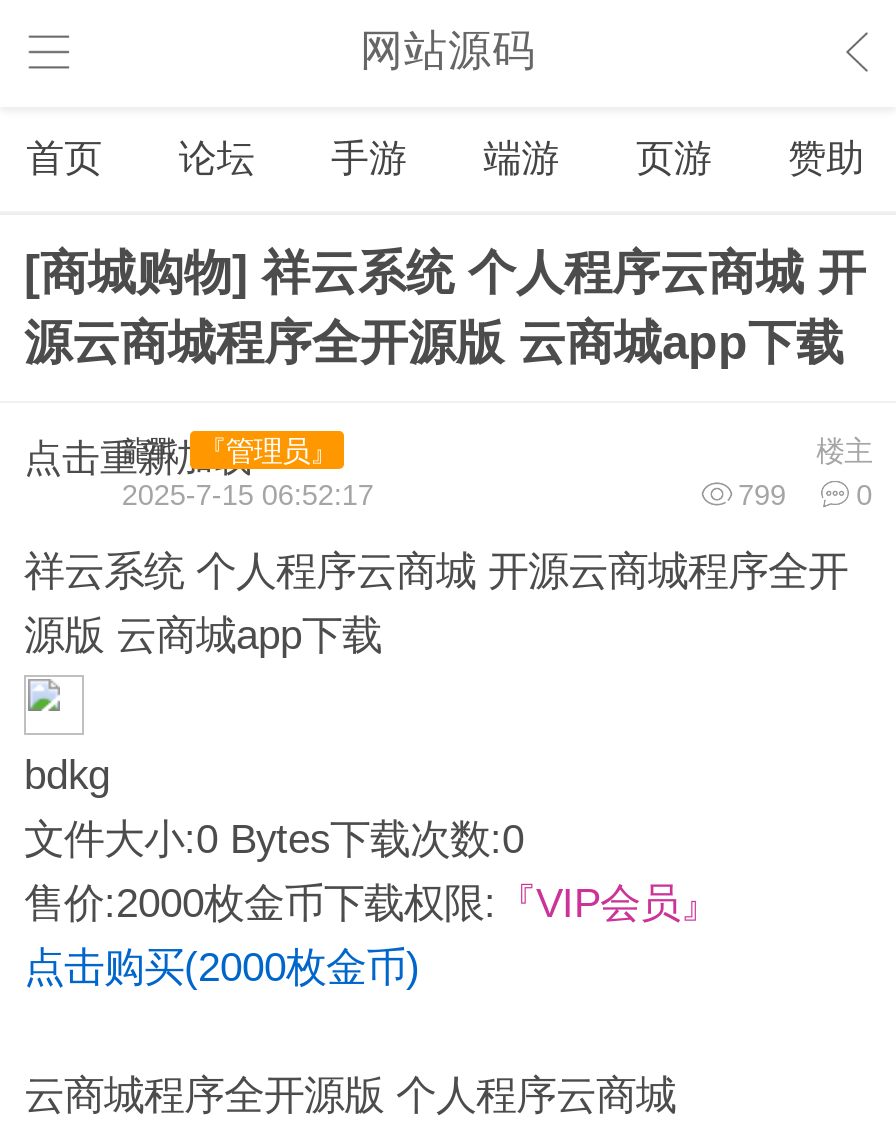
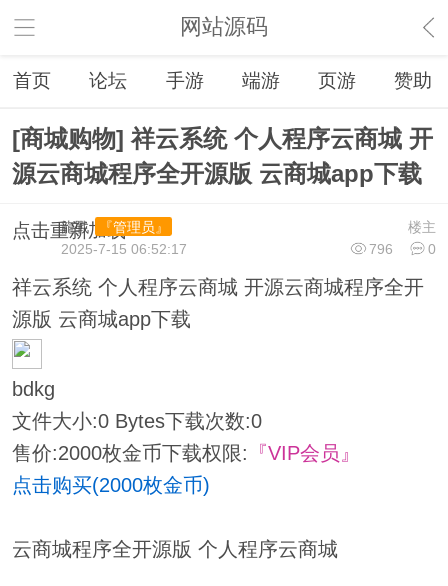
[738,478,872,510] 799 0 -> [369,240,436,256] 796 0

